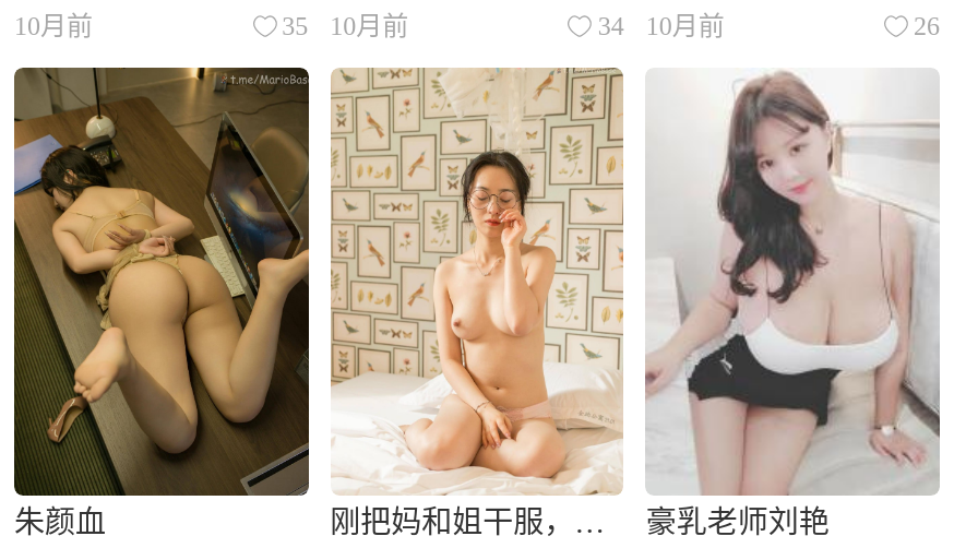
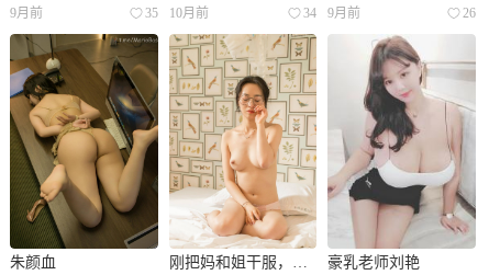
[14,10,93,41] 10月前 -> [10,5,43,20] 9月前
[598,10,724,41] 34 10月前 -> [304,5,361,20] 34 9月前

